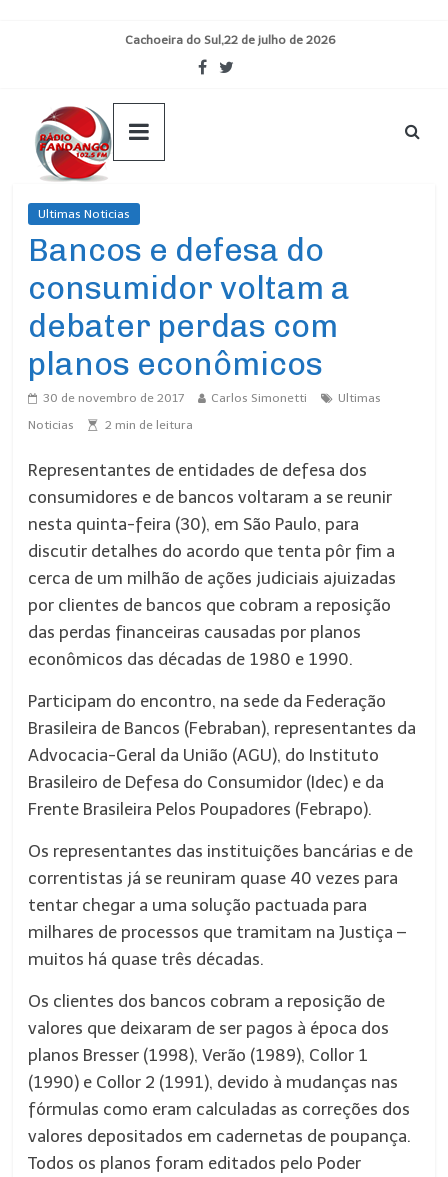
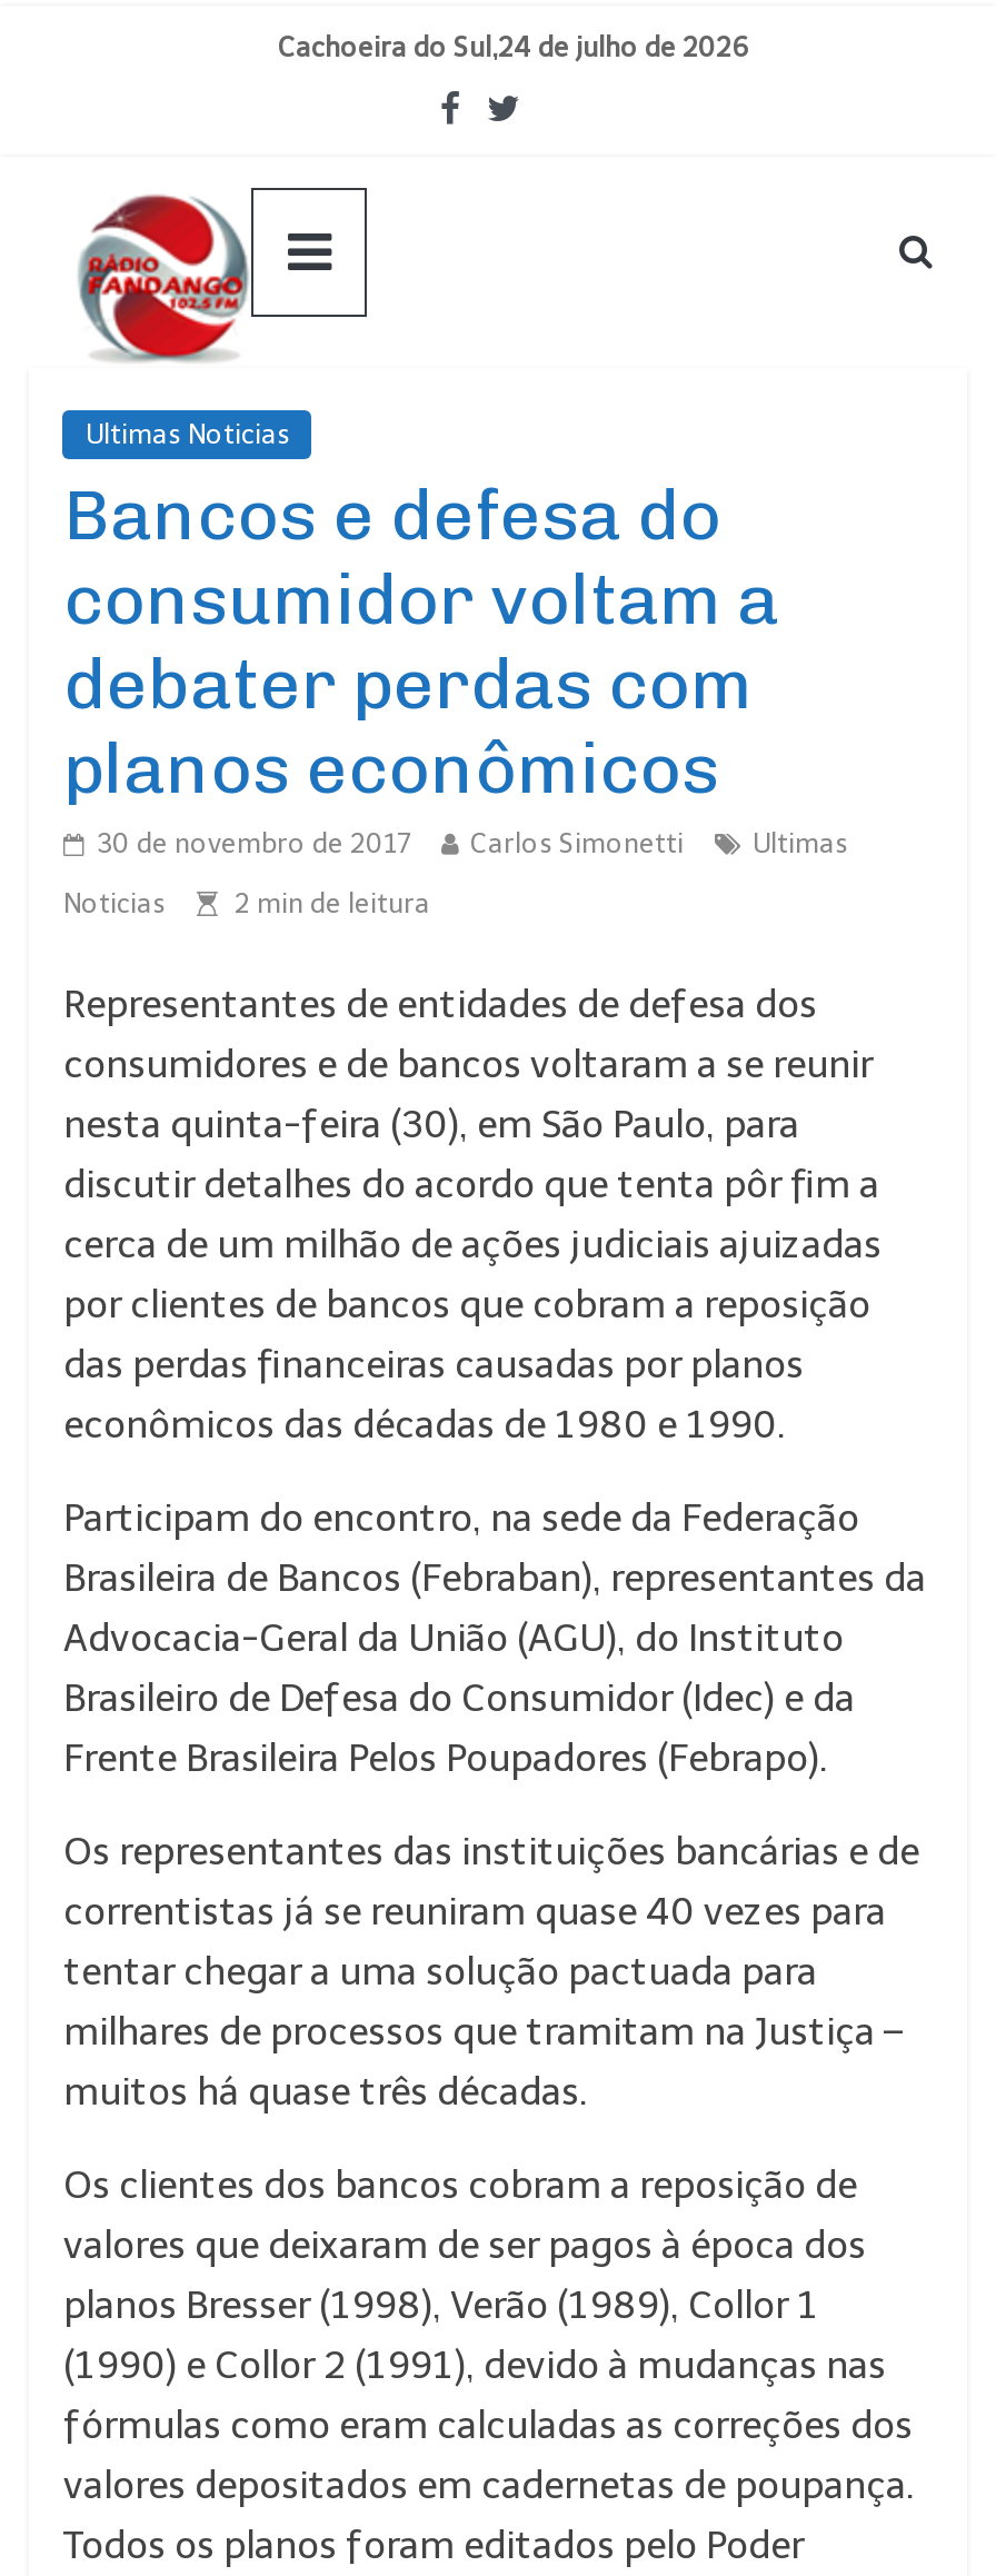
[125,33,336,47] Cachoeira do Sul,22 de julho de 2026 -> [278,32,749,63] Cachoeira do Sul,24 de julho de 2026

